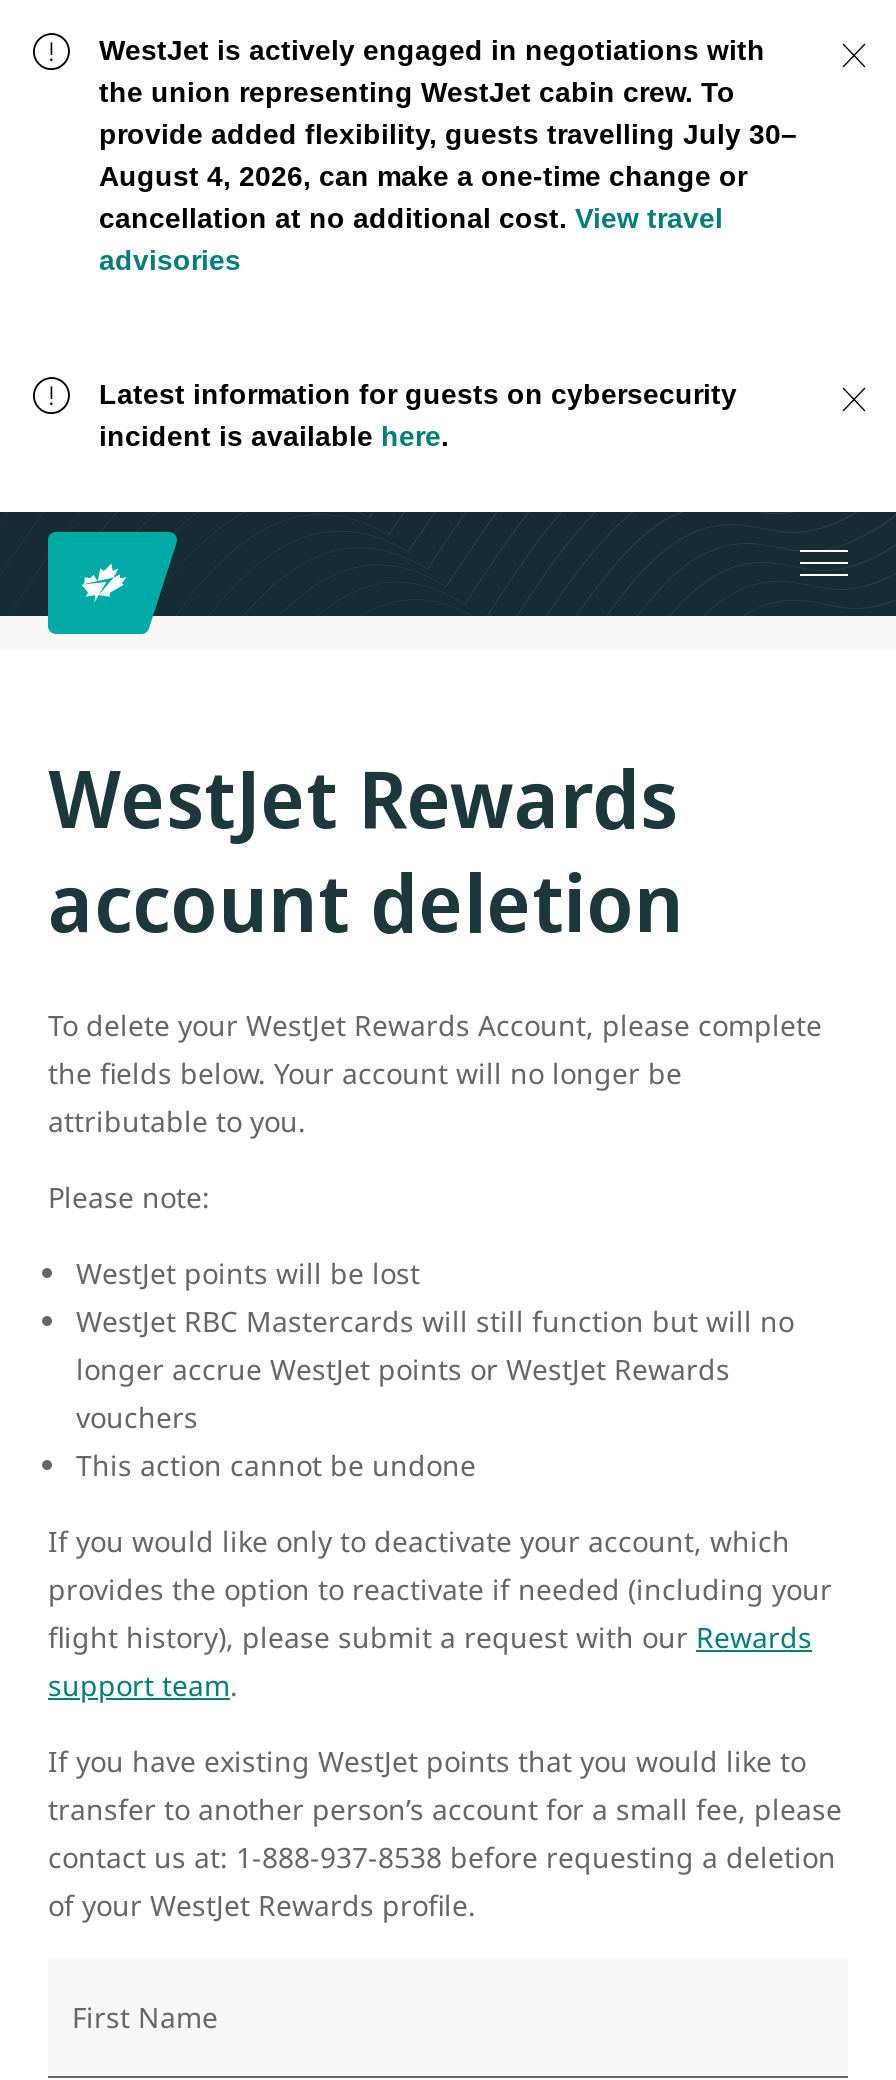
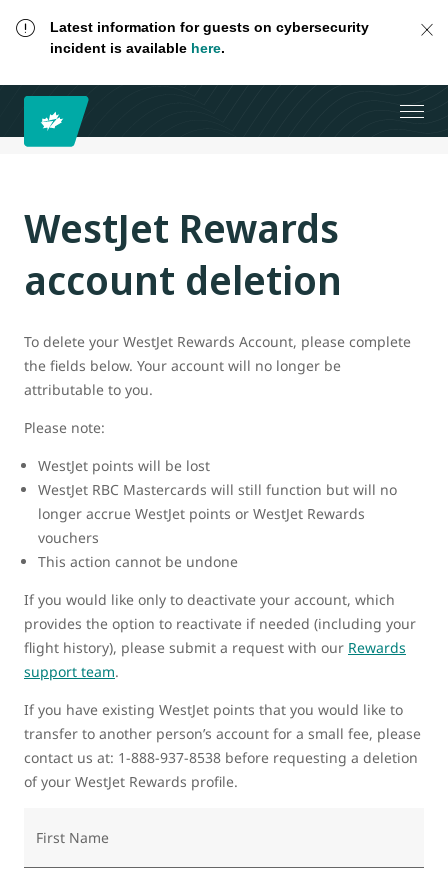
[99,34,797,276] WestJet is actively engaged in negotiations with | the union representing WestJet cabin crew. To | provide added flexibility, guests travelling July 30– | August 4, 2026, can make a one-time change or | cancellation at no additional cost. View travel | advisories -> none

